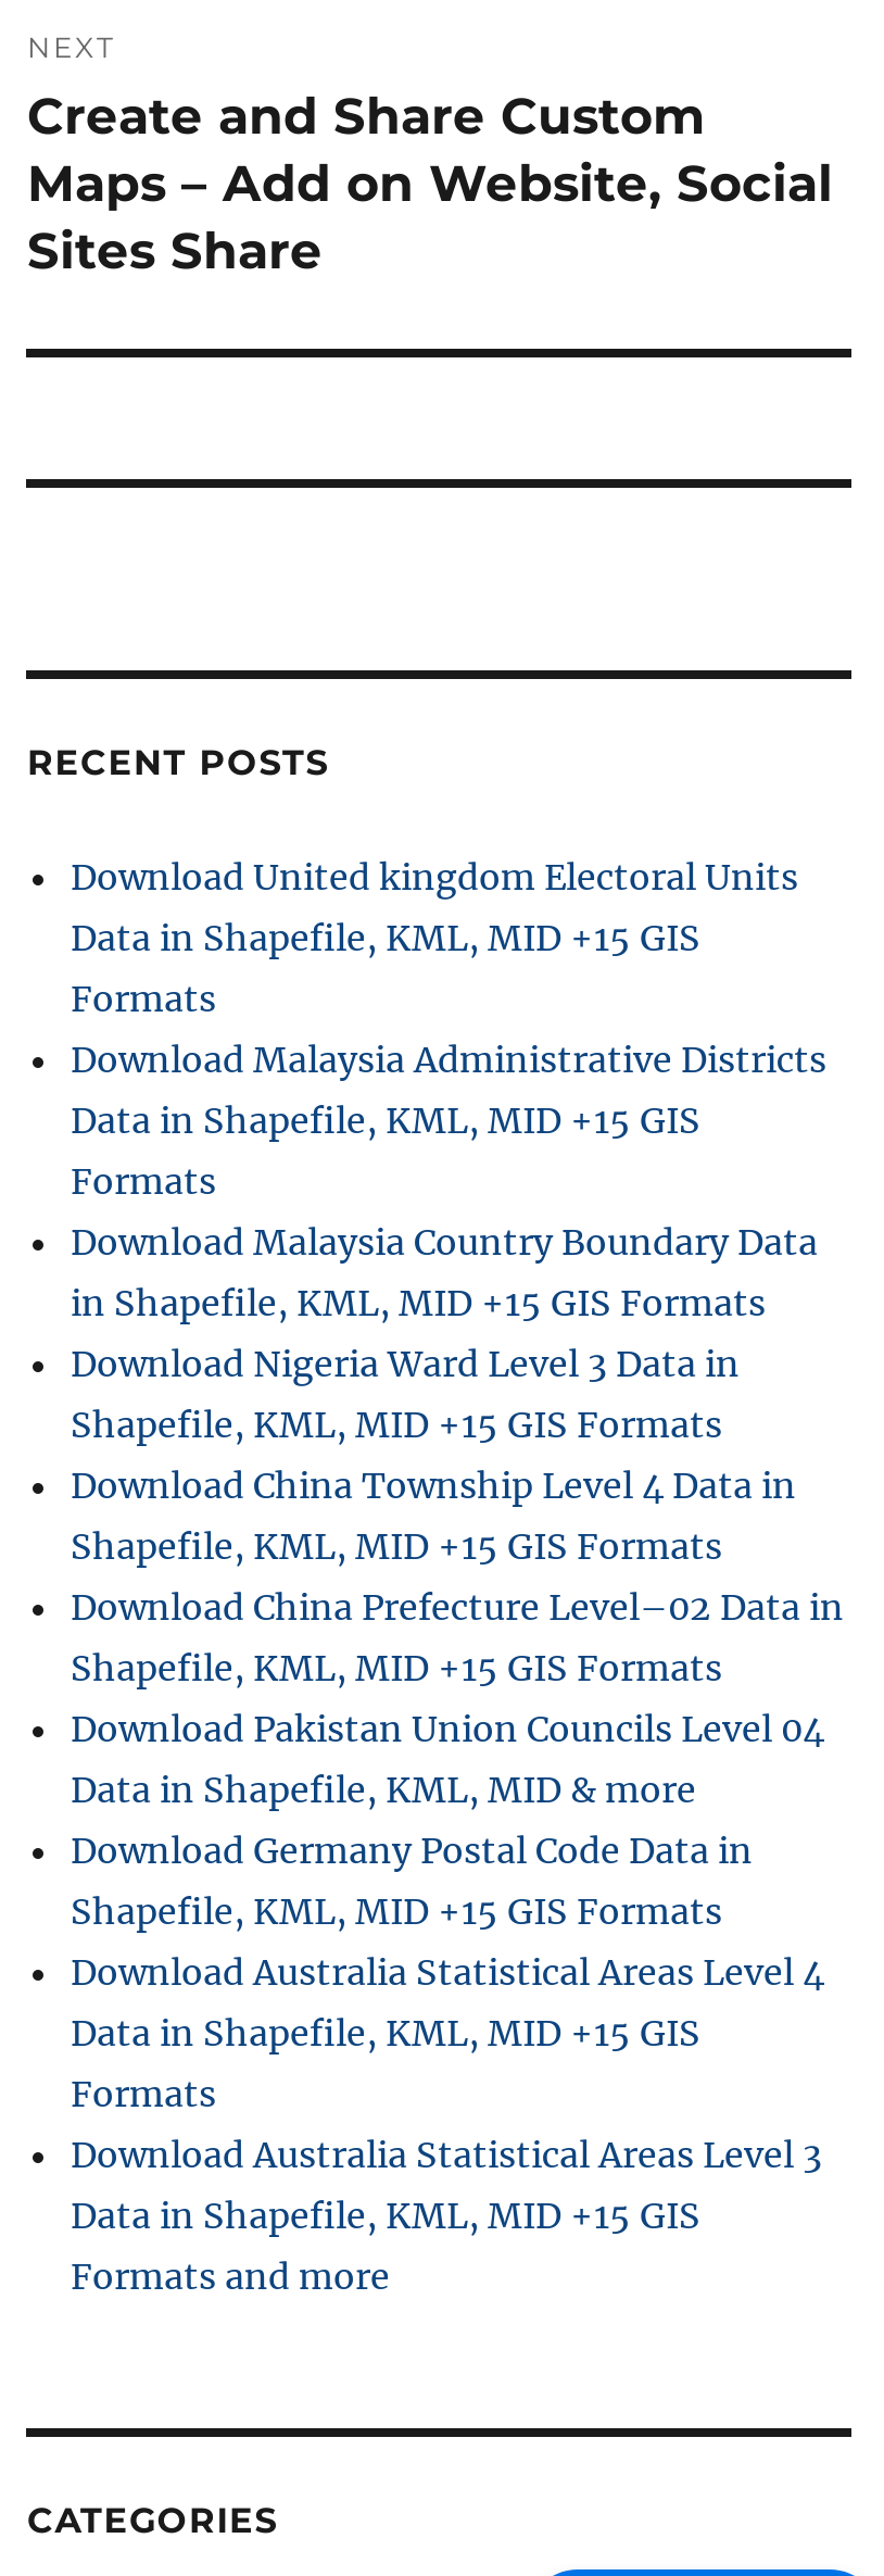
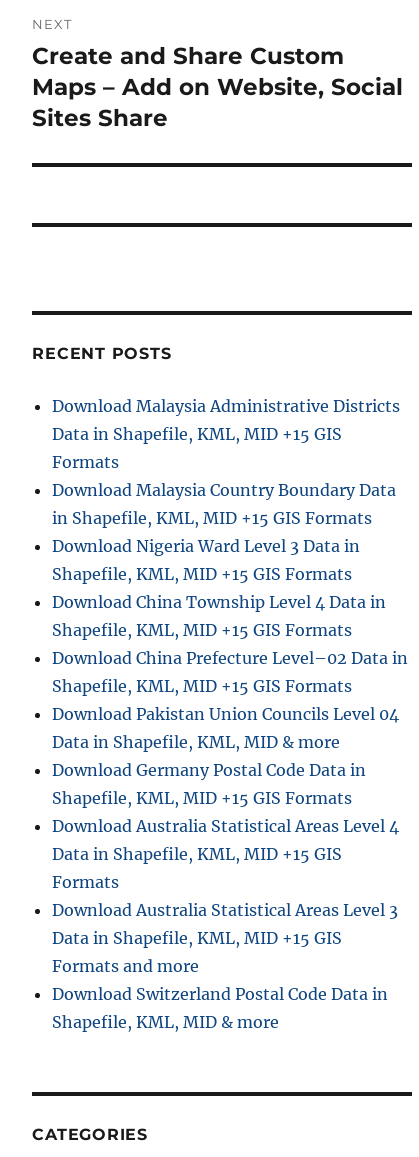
[71,855,798,1021] Download United kingdom Electoral Units | Data in Shapefile, KML, MID +15 GIS | Formats -> none
moved [71,1038,844,2298] -> [52,396,408,976]: Download Malaysia Administrative Districts | Data in Shapefile, KML, MID +15 GIS | Formats | ... | Data in Shapefile, KML, MID +15 GIS | Formats and more
none -> [52,984,388,1032] Download Switzerland Postal Code Data in | Shapefile, KML, MID & more

